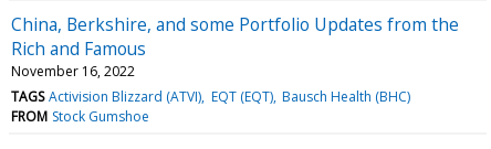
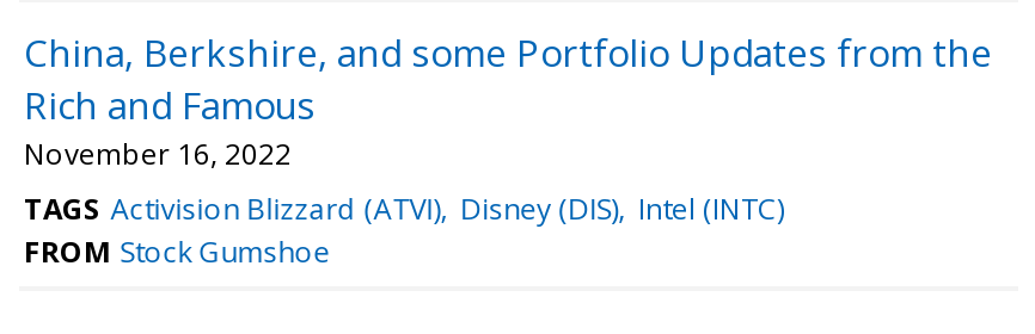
[11,87,410,106] TAGS Activision Blizzard (ATVI) EQT (EQT) Bausch Health (BHC) -> [24,188,784,229] TAGS Activision Blizzard (ATVI) Disney (DIS) Intel (INTC)

